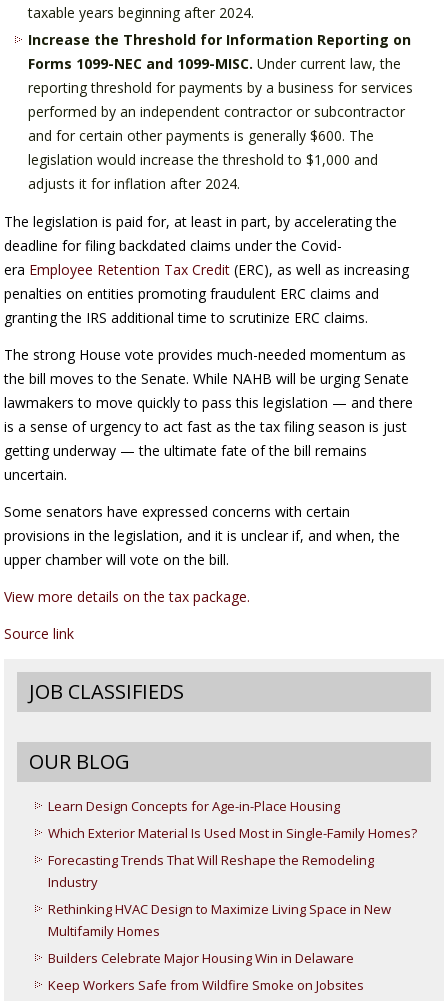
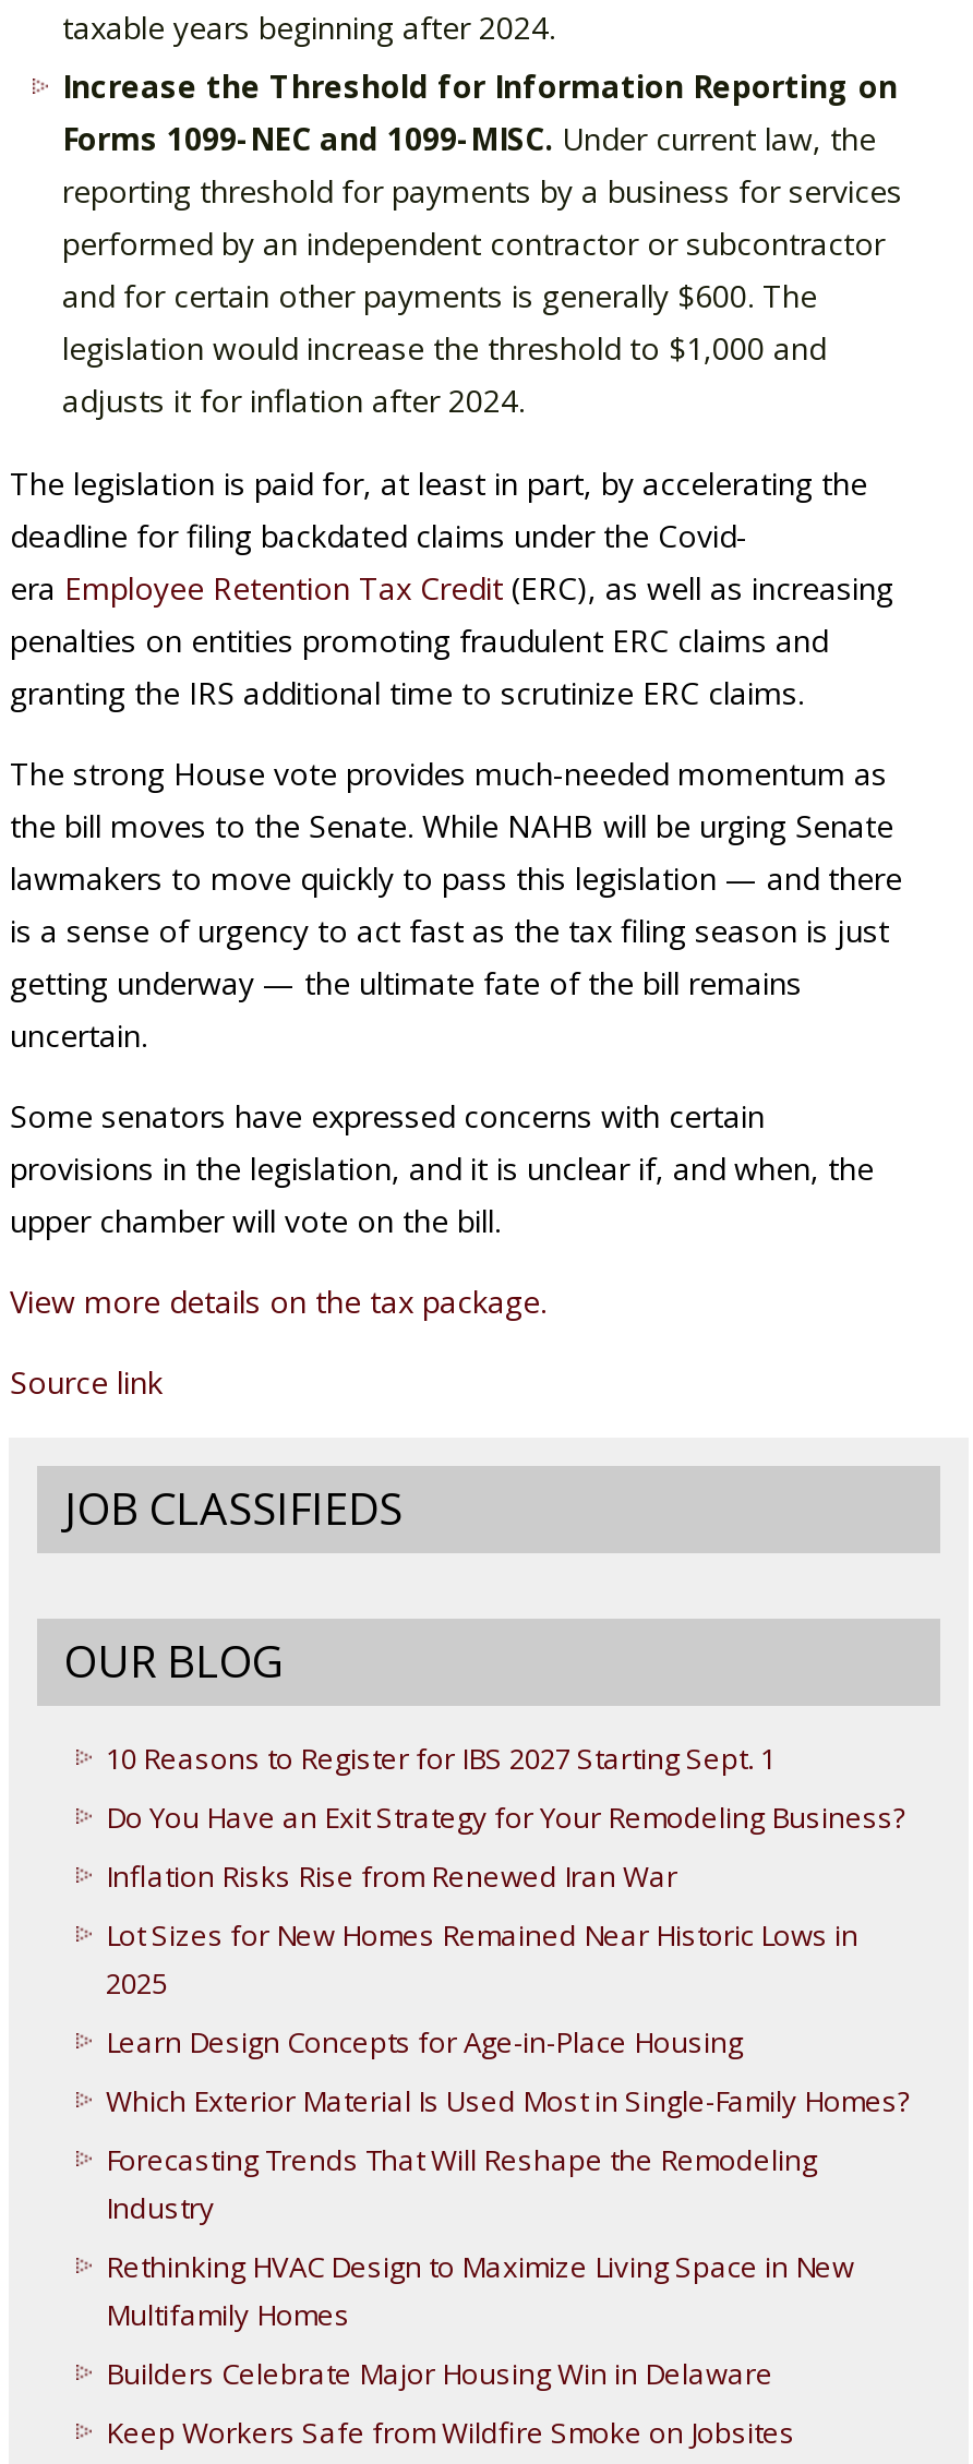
none -> [106,1740,906,2003] 10 Reasons to Register for IBS 2027 Starting Sept. 1 | Do You Have an Exit Strategy for Your Remodeling Business? | Inflation Risks Rise from Renewed Iran War | Lot Sizes for New Homes Remained Near Historic Lows in | 2025

